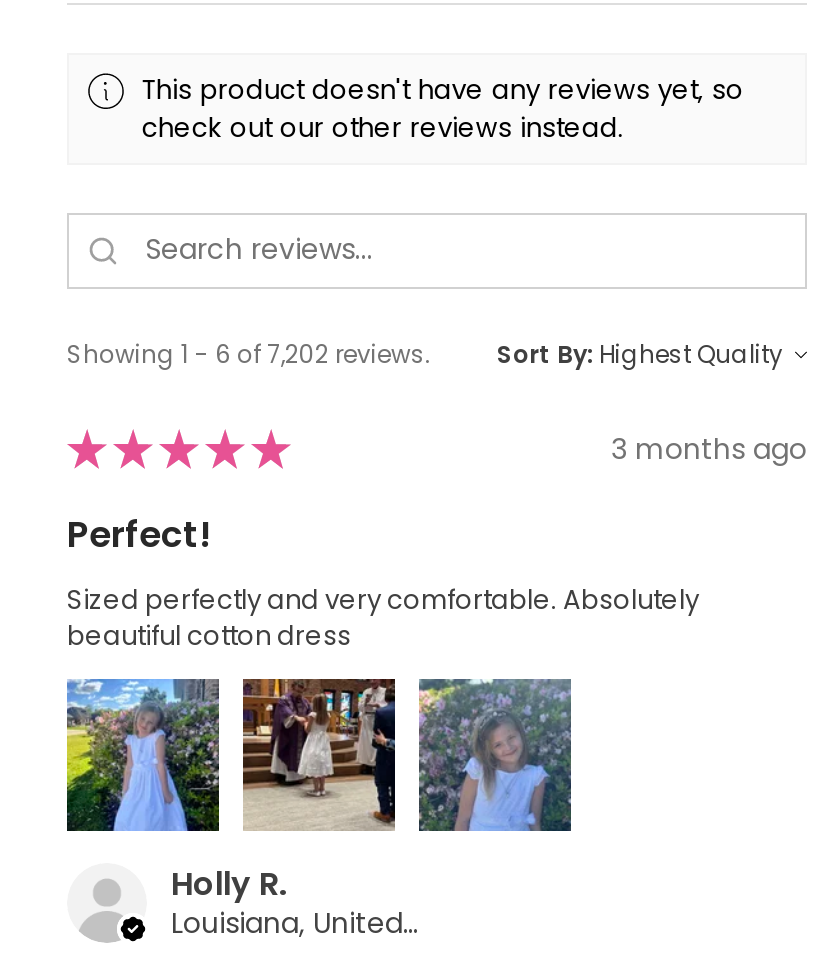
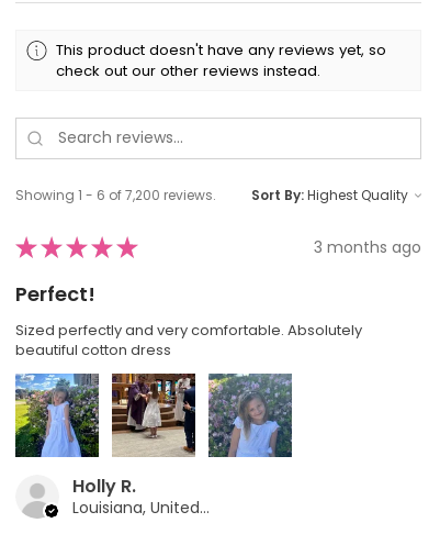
[67,337,431,371] Showing 1 - 6 of 7,202 reviews. -> [15,186,216,204] Showing 1 - 6 of 7,200 reviews.

